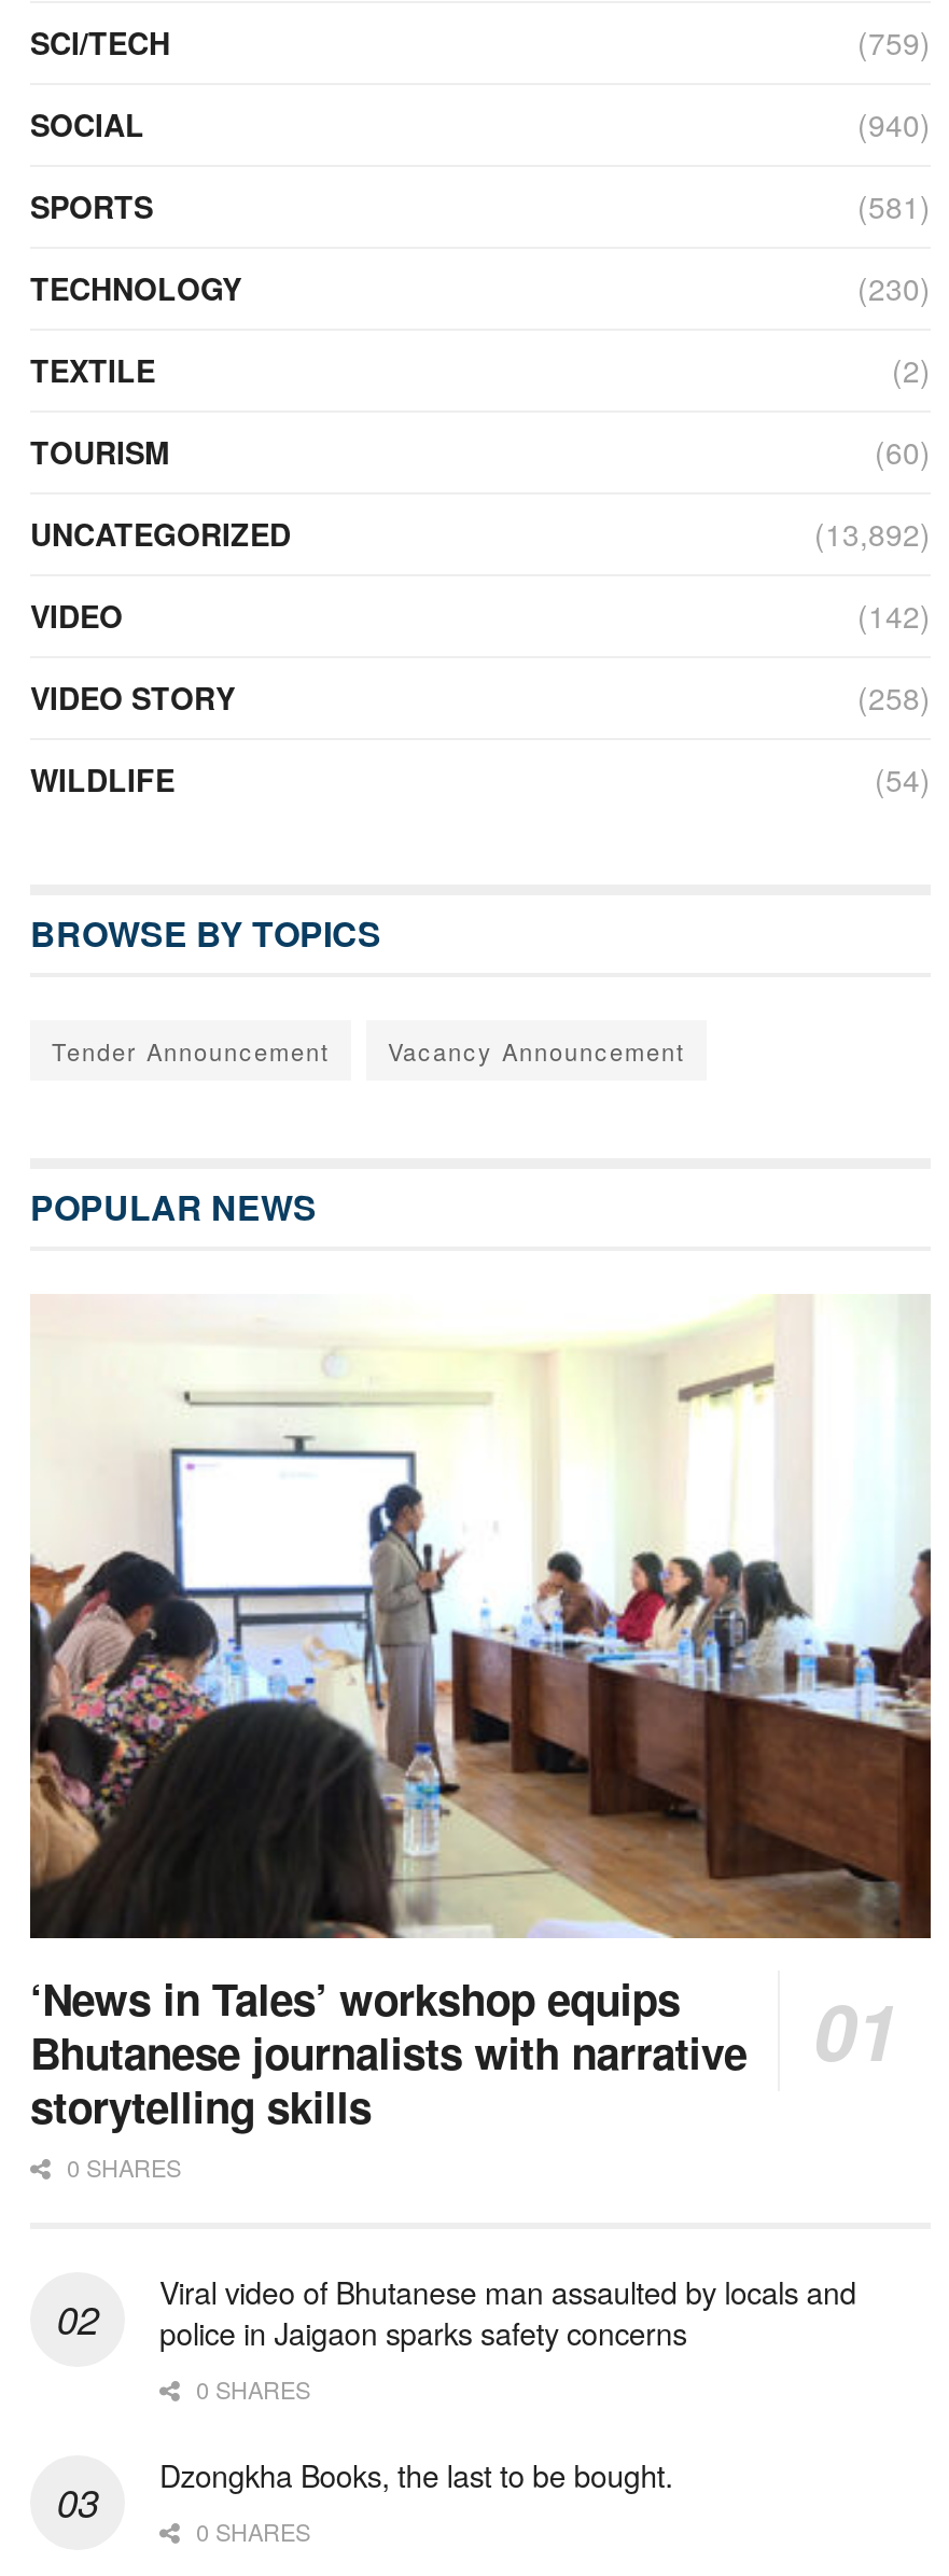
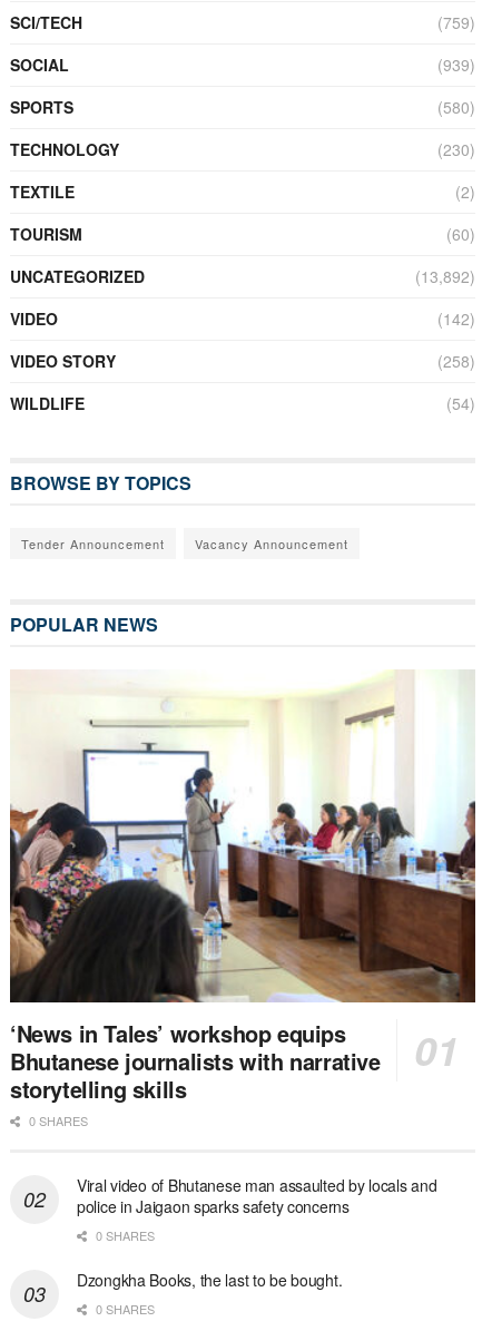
[857,103,931,146] (940) -> [437,53,475,76] (939)
[857,185,931,228] (581) -> [437,96,475,118] (580)

